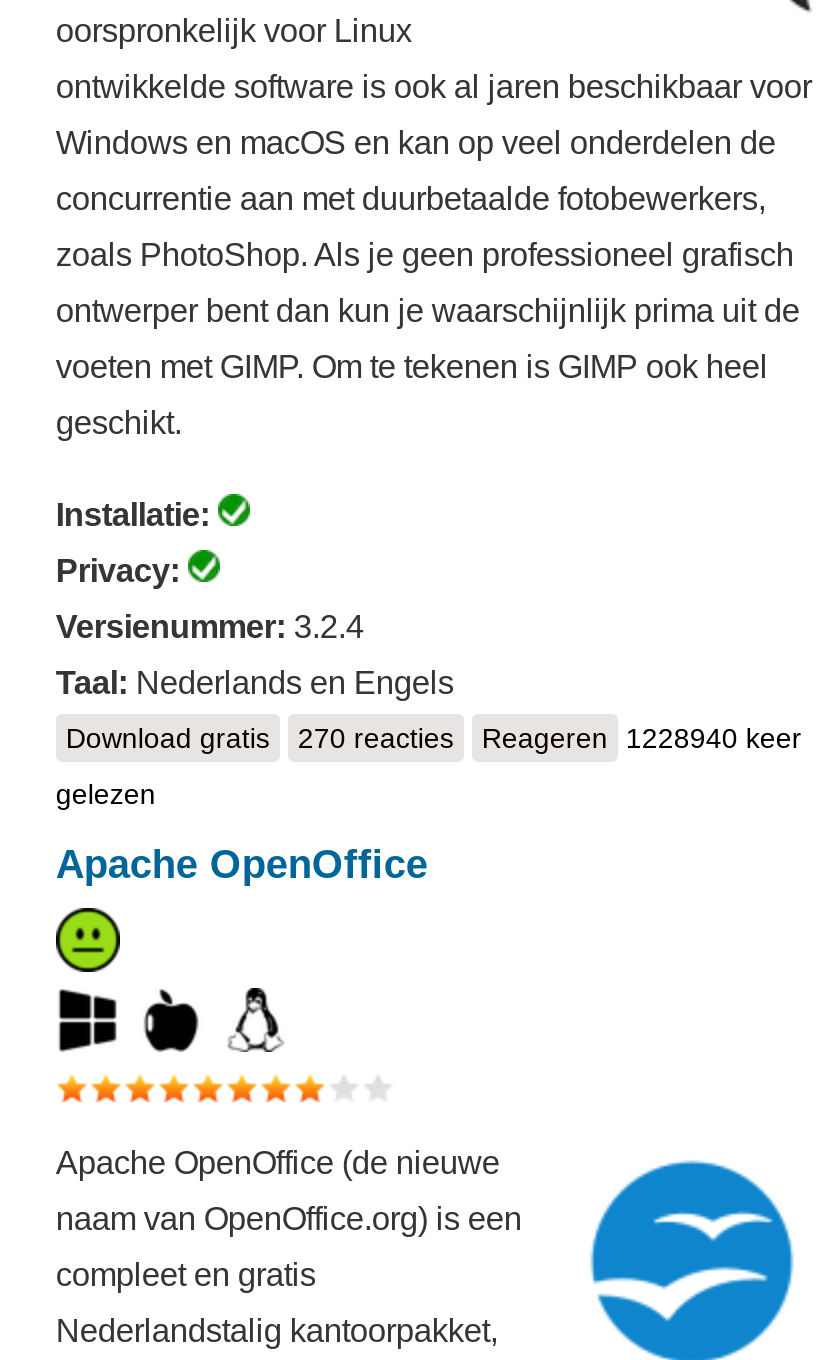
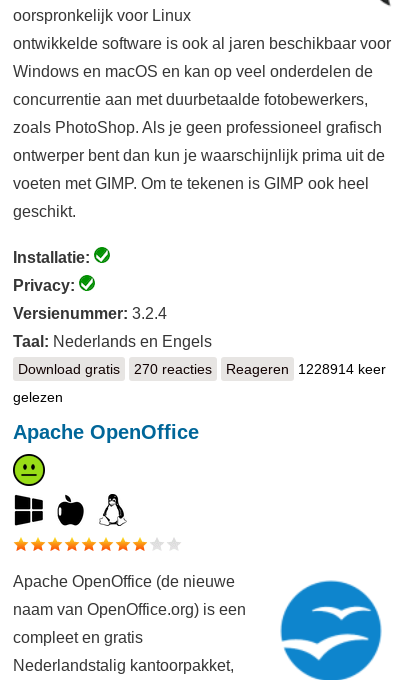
[482,722,802,754] Reageren 1228940 keer -> [226,361,386,377] Reageren 1228914 keer

